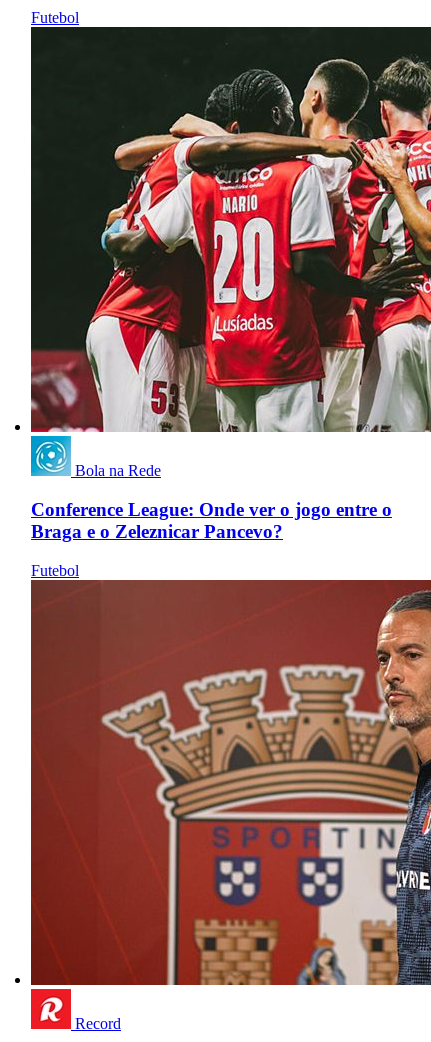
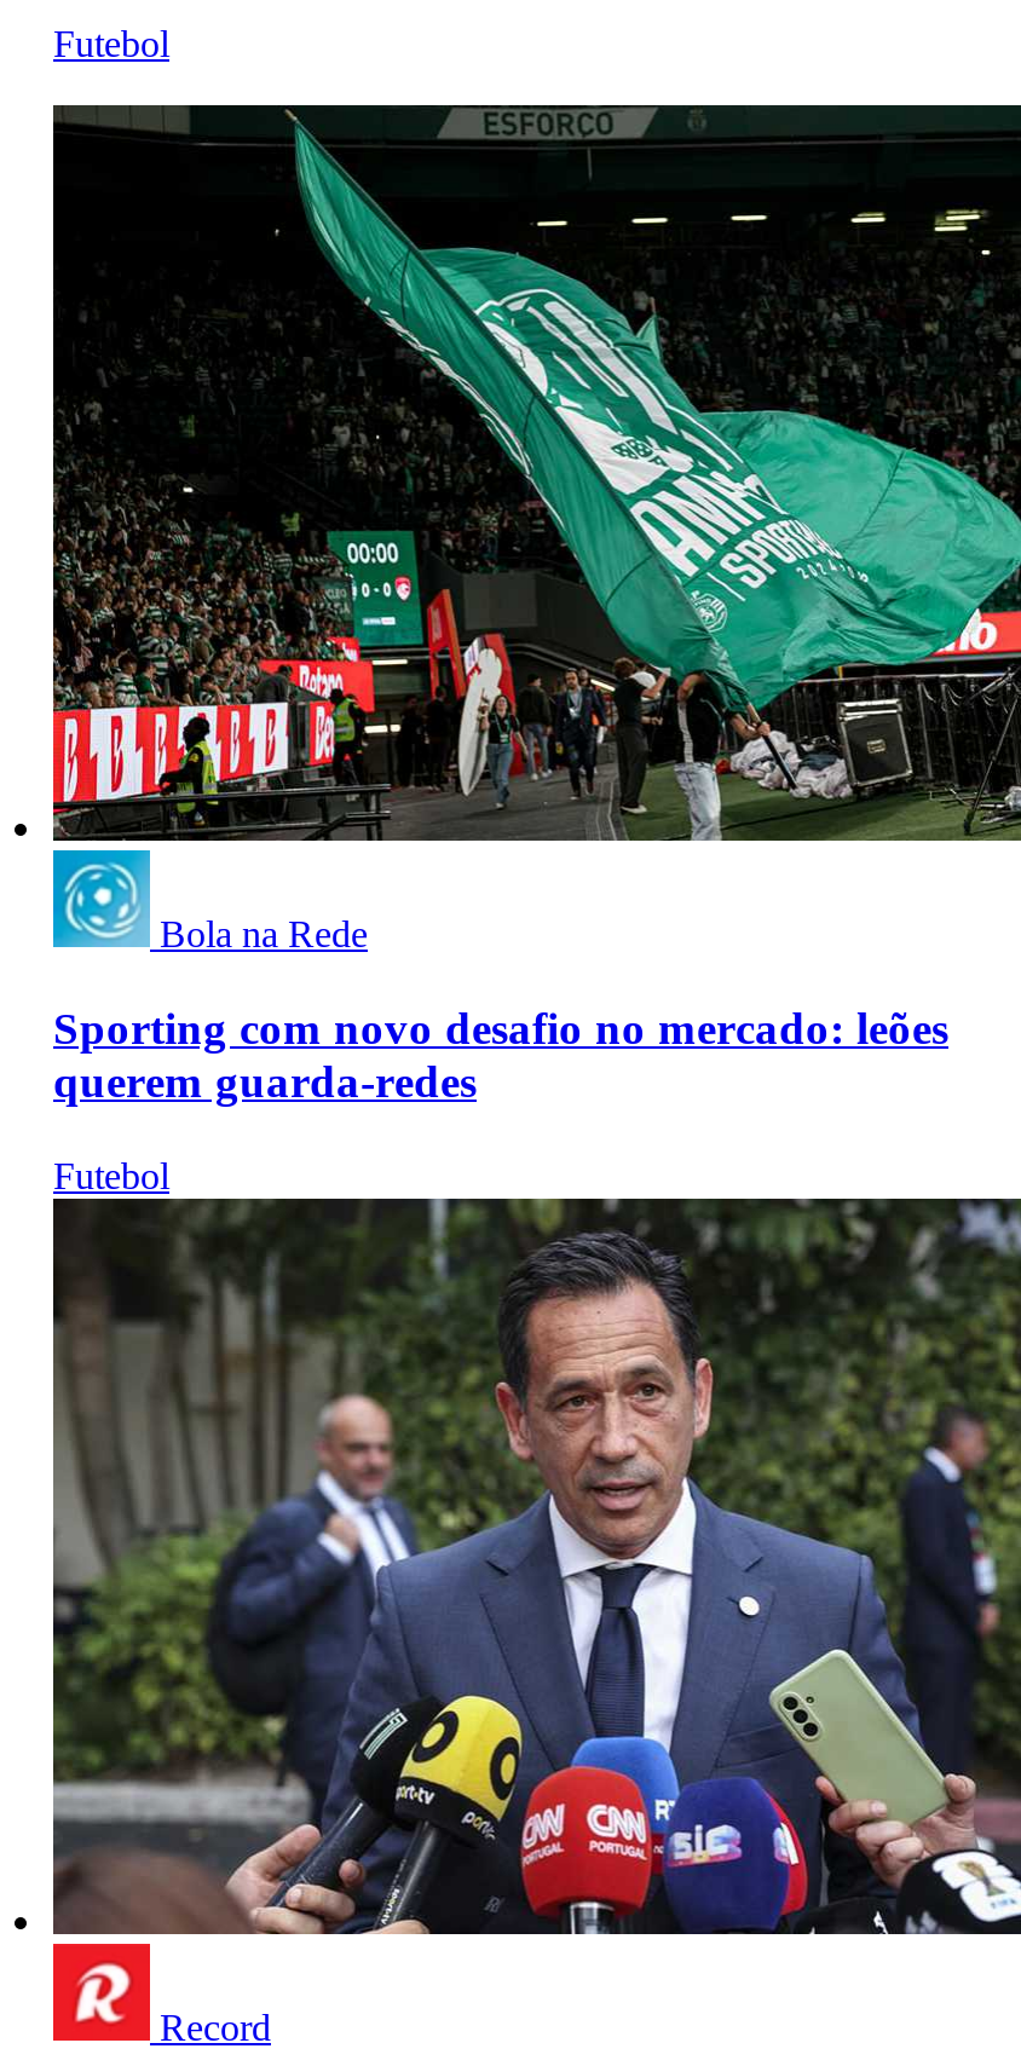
[30,26,428,432] [image] -> [51,67,1014,843] [image]
[31,499,392,542] Conference League: Onde ver o jogo entre o | Braga e o Zeleznicar Pancevo? -> [53,1003,948,1107] Sporting com novo desafio no mercado: leões | querem guarda-redes
[30,579,428,986] [image] -> [51,1196,1014,1937] [image]

